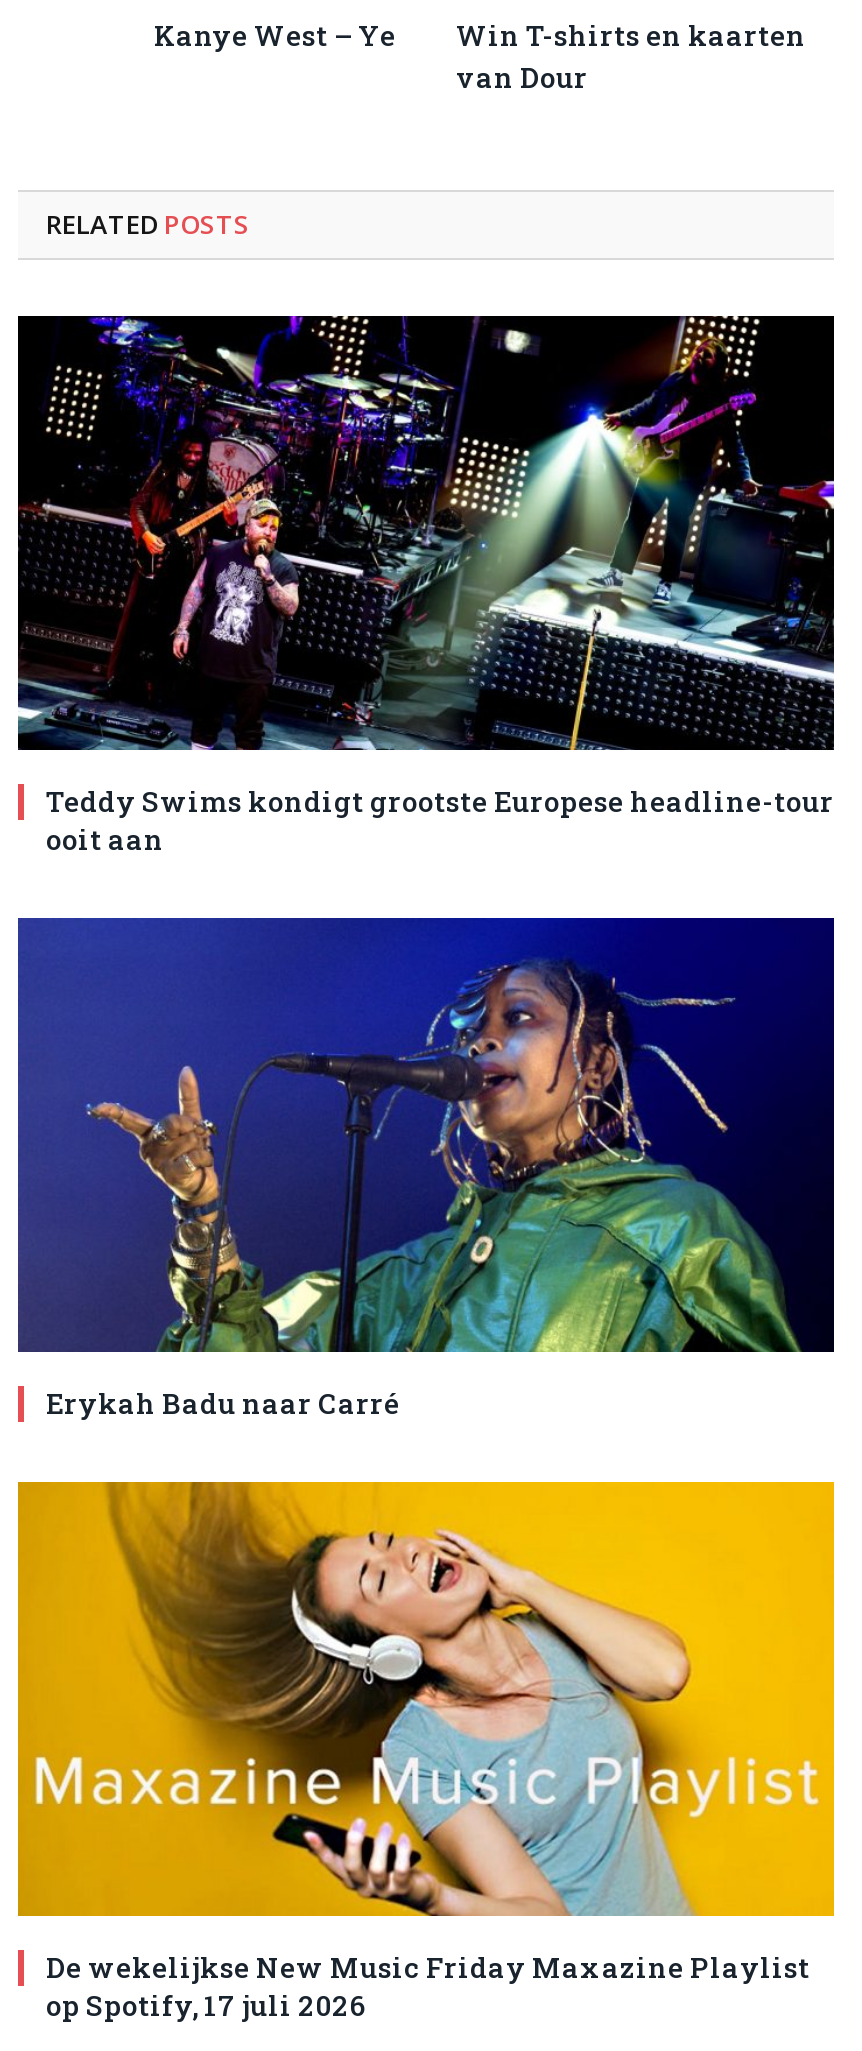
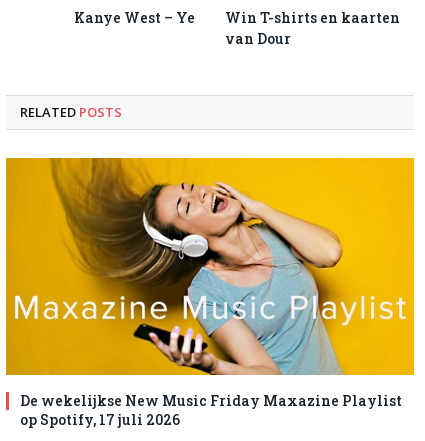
[16,314,836,857] [image] | Teddy Swims kondigt grootste Europese headline-tour | ooit aan -> none
[16,916,836,1421] [image] | Erykah Badu naar Carré -> none

